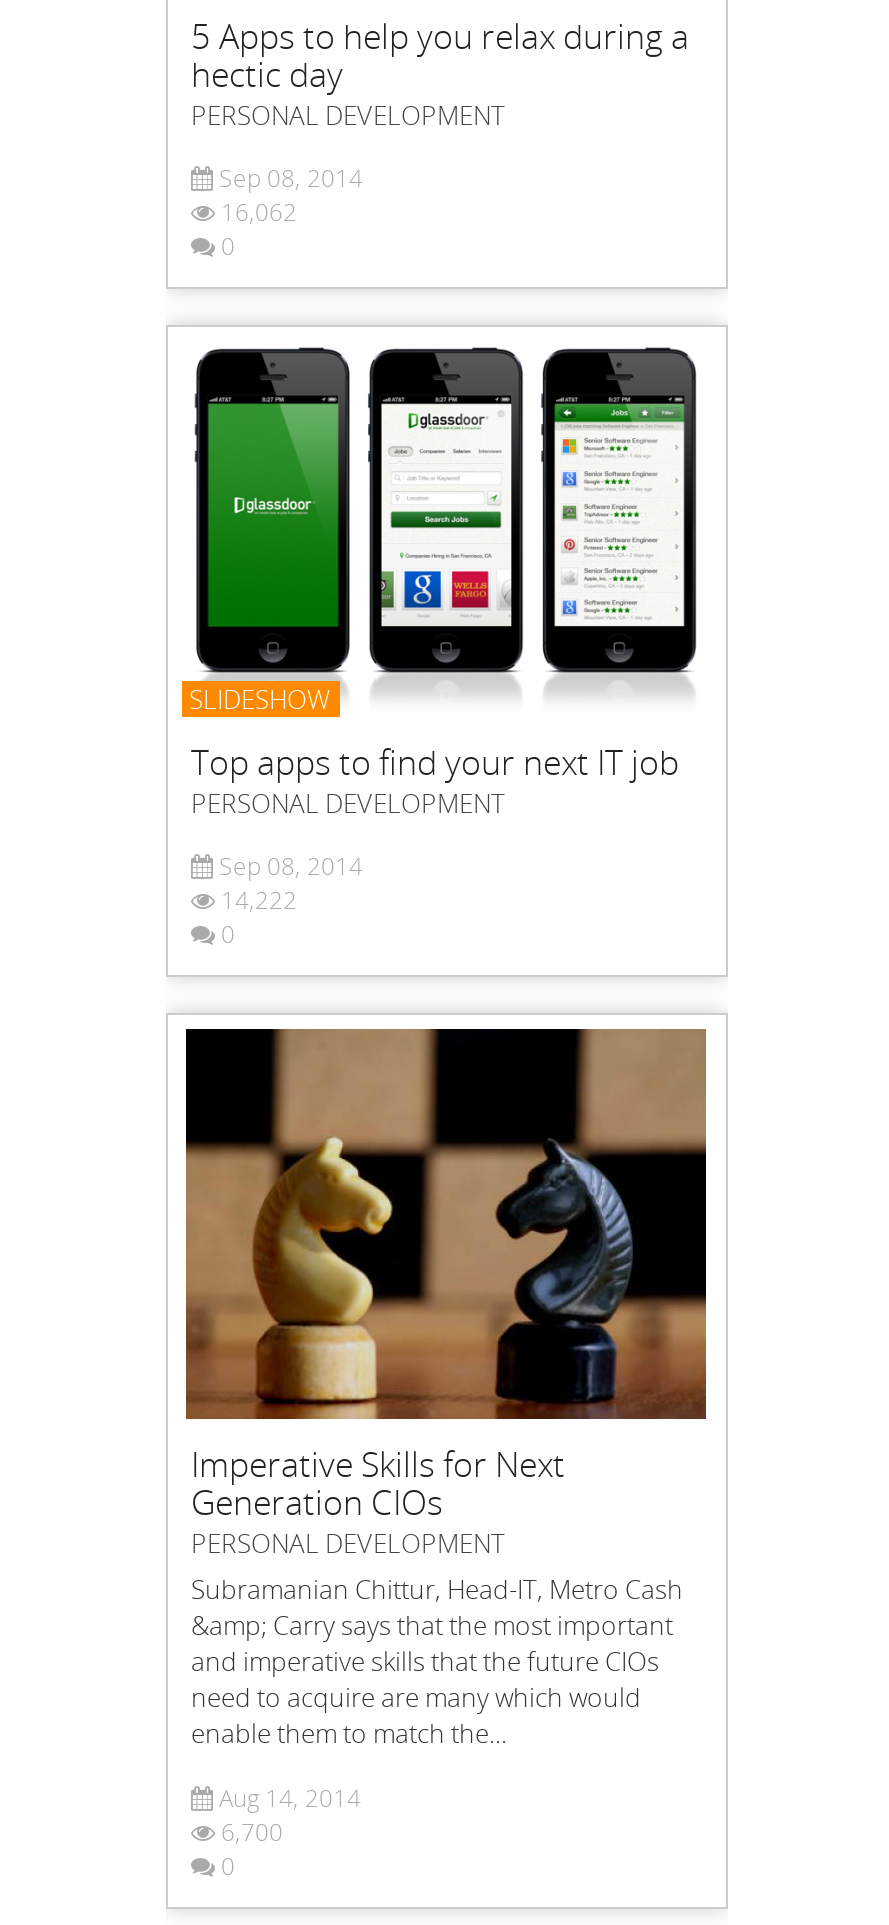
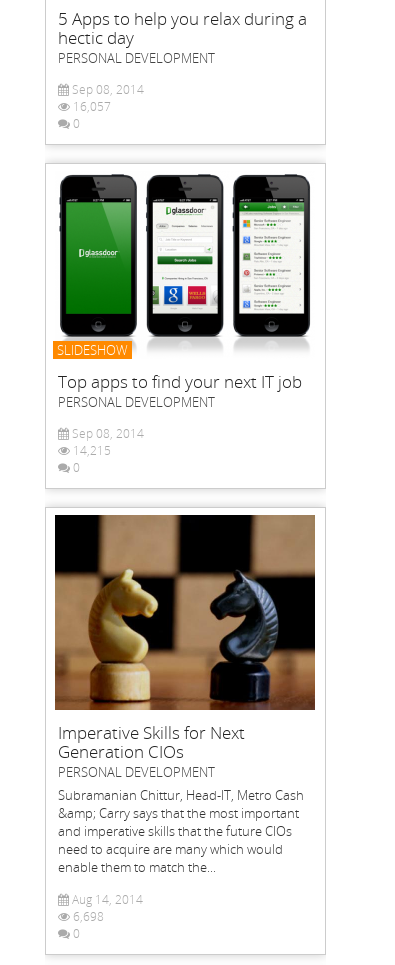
[215,194,297,228] 16,062 -> [69,97,110,114] 16,057
[215,883,297,917] 14,222 -> [69,442,110,459] 14,215
[215,1815,283,1849] 6,700 -> [69,908,103,925] 6,698

